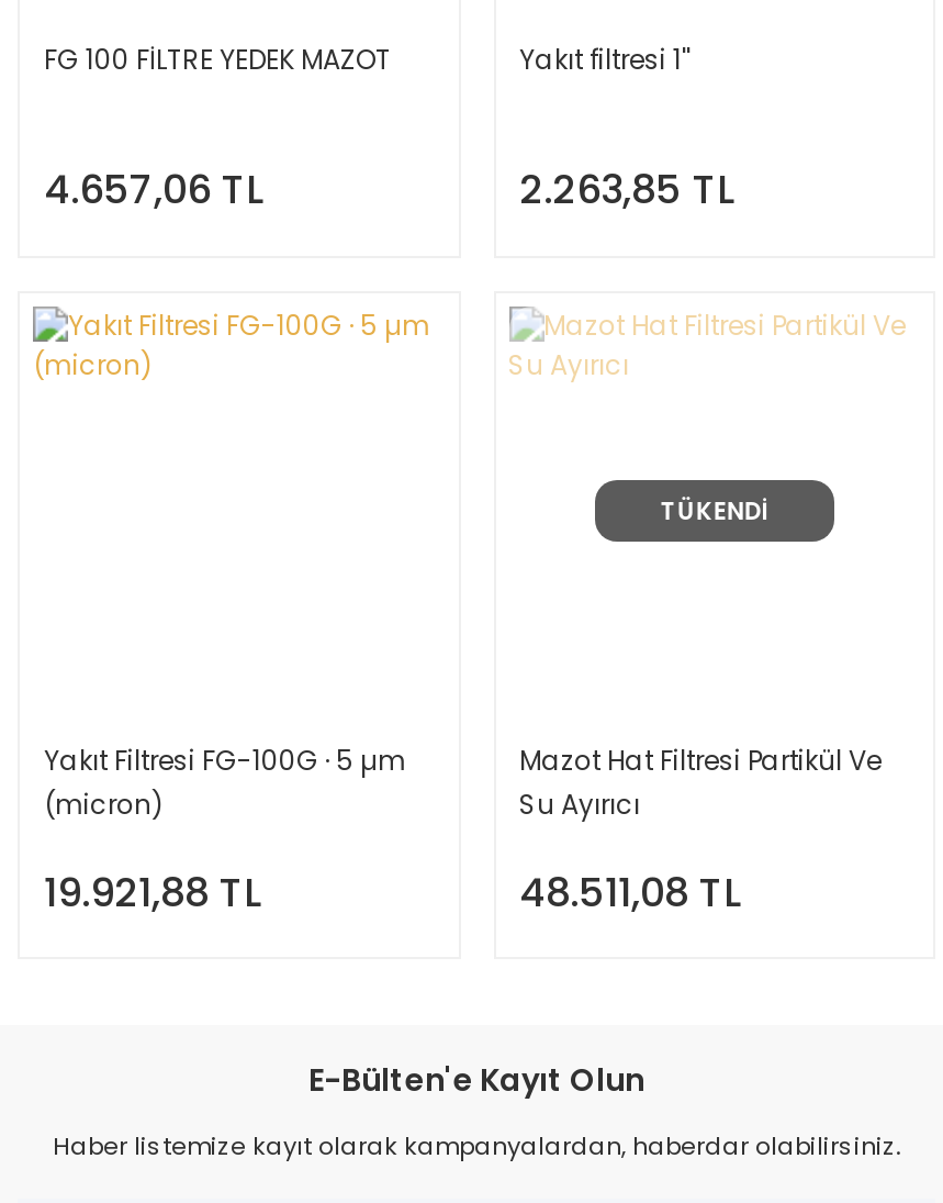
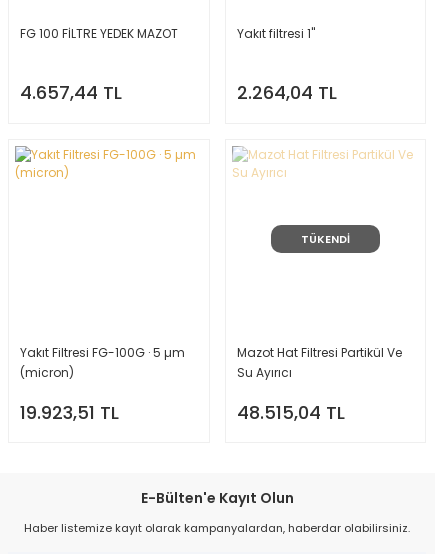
[44,161,263,216] 4.657,06 TL -> [20,80,122,105] 4.657,44 TL
[519,161,734,216] 2.263,85 TL -> [236,80,336,105] 2.264,04 TL
[44,864,261,918] 19.921,88 TL -> [20,399,119,424] 19.923,51 TL
[519,864,741,918] 48.511,08 TL -> [236,399,344,424] 48.515,04 TL

